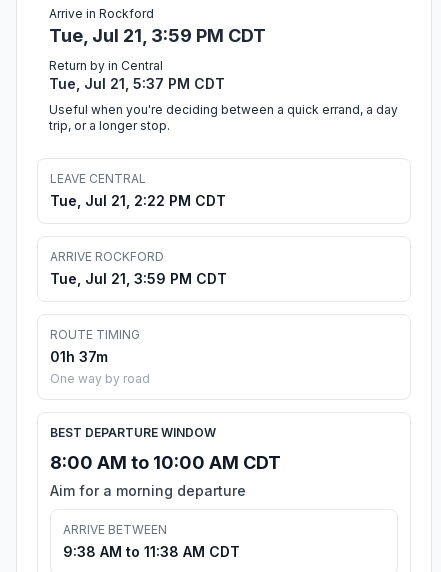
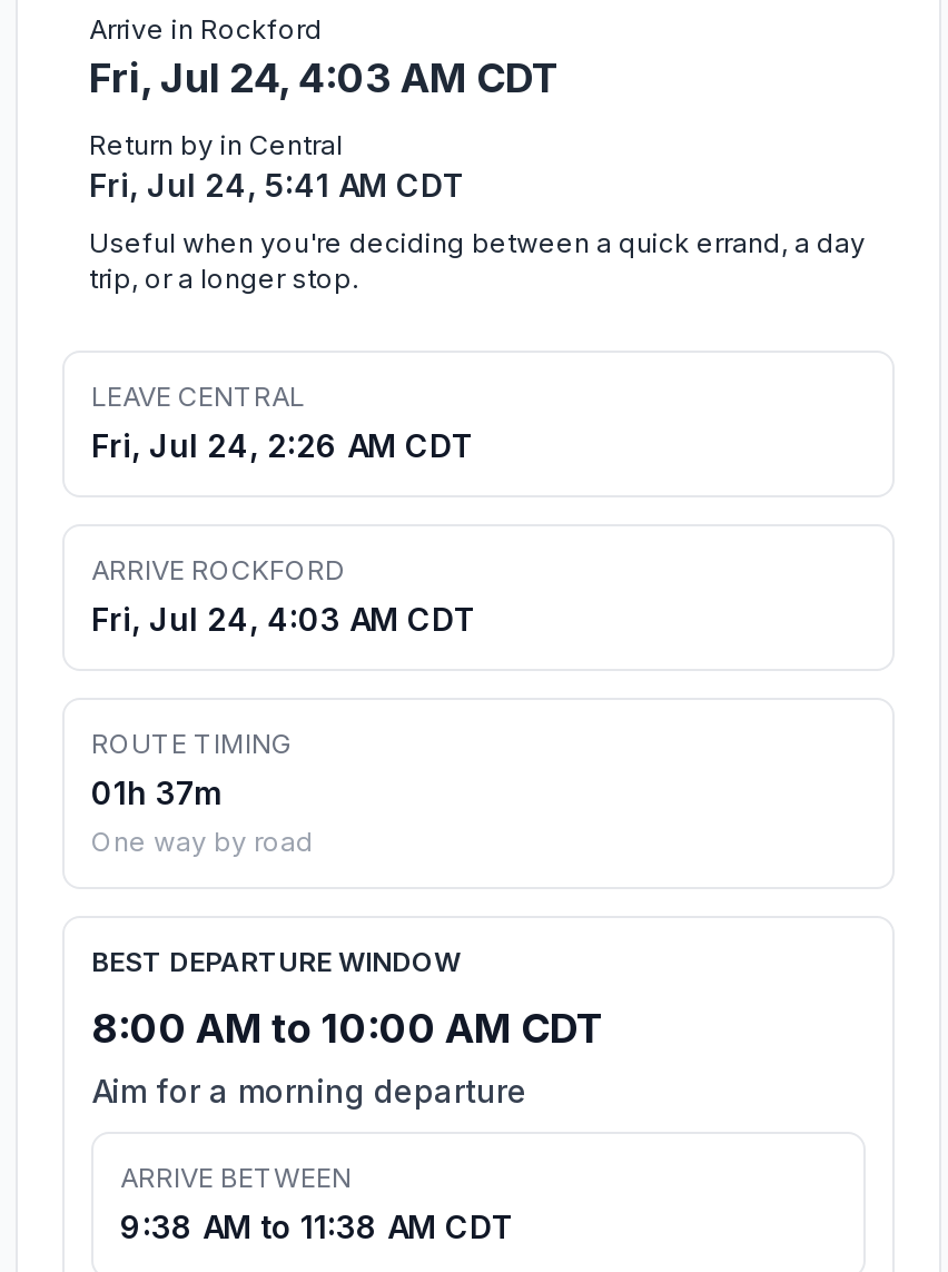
[49,25,266,46] Tue, Jul 21, 3:59 PM CDT -> [89,55,561,102] Fri, Jul 24, 4:03 AM CDT
[49,75,225,92] Tue, Jul 21, 5:37 PM CDT -> [89,166,465,204] Fri, Jul 24, 5:41 AM CDT
[50,192,226,209] Tue, Jul 21, 2:22 PM CDT -> [91,427,474,465] Fri, Jul 24, 2:26 AM CDT
[50,270,227,287] Tue, Jul 21, 3:59 PM CDT -> [91,600,476,638] Fri, Jul 24, 4:03 AM CDT

